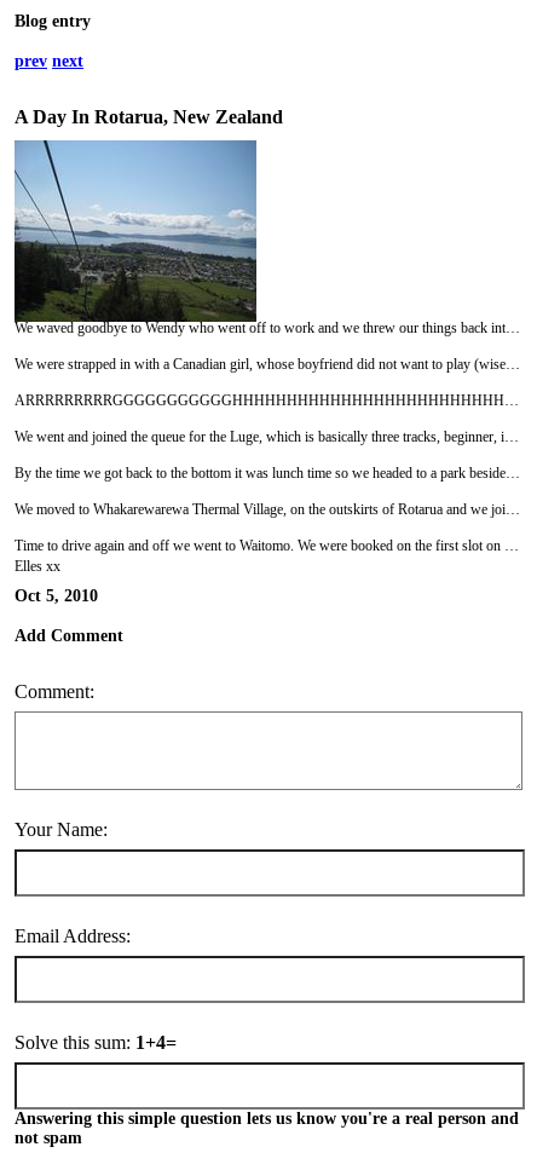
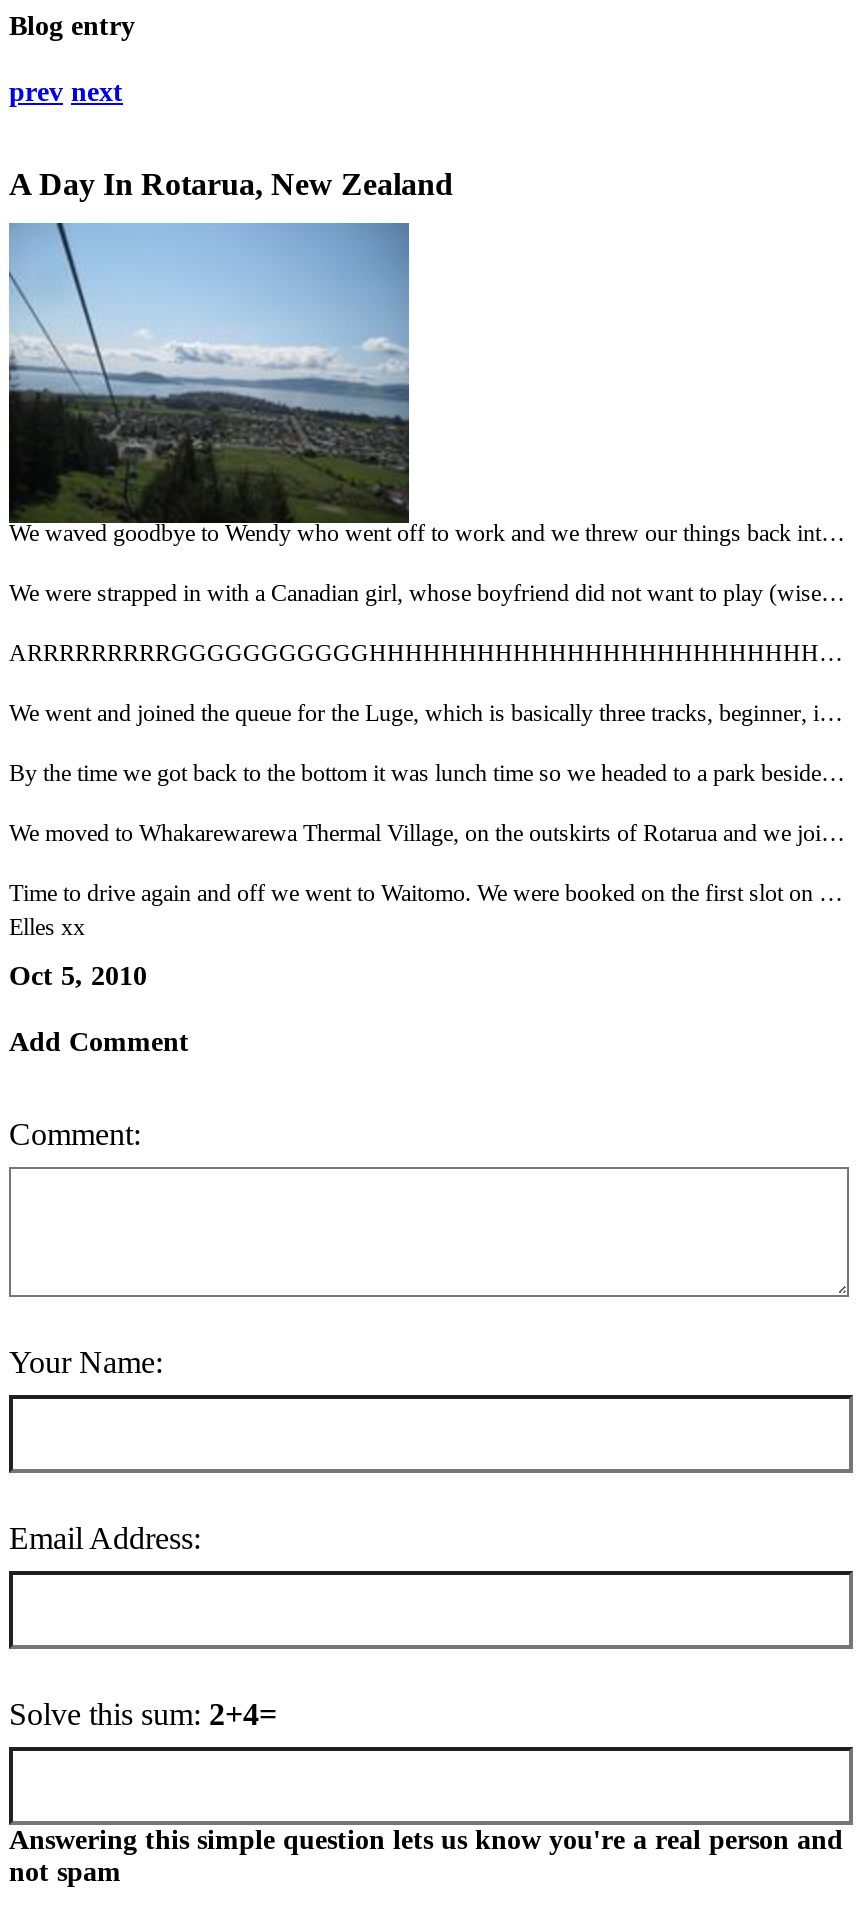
[15,1032,177,1053] Solve this sum: 1+4= -> [9,1698,277,1732] Solve this sum: 2+4=

